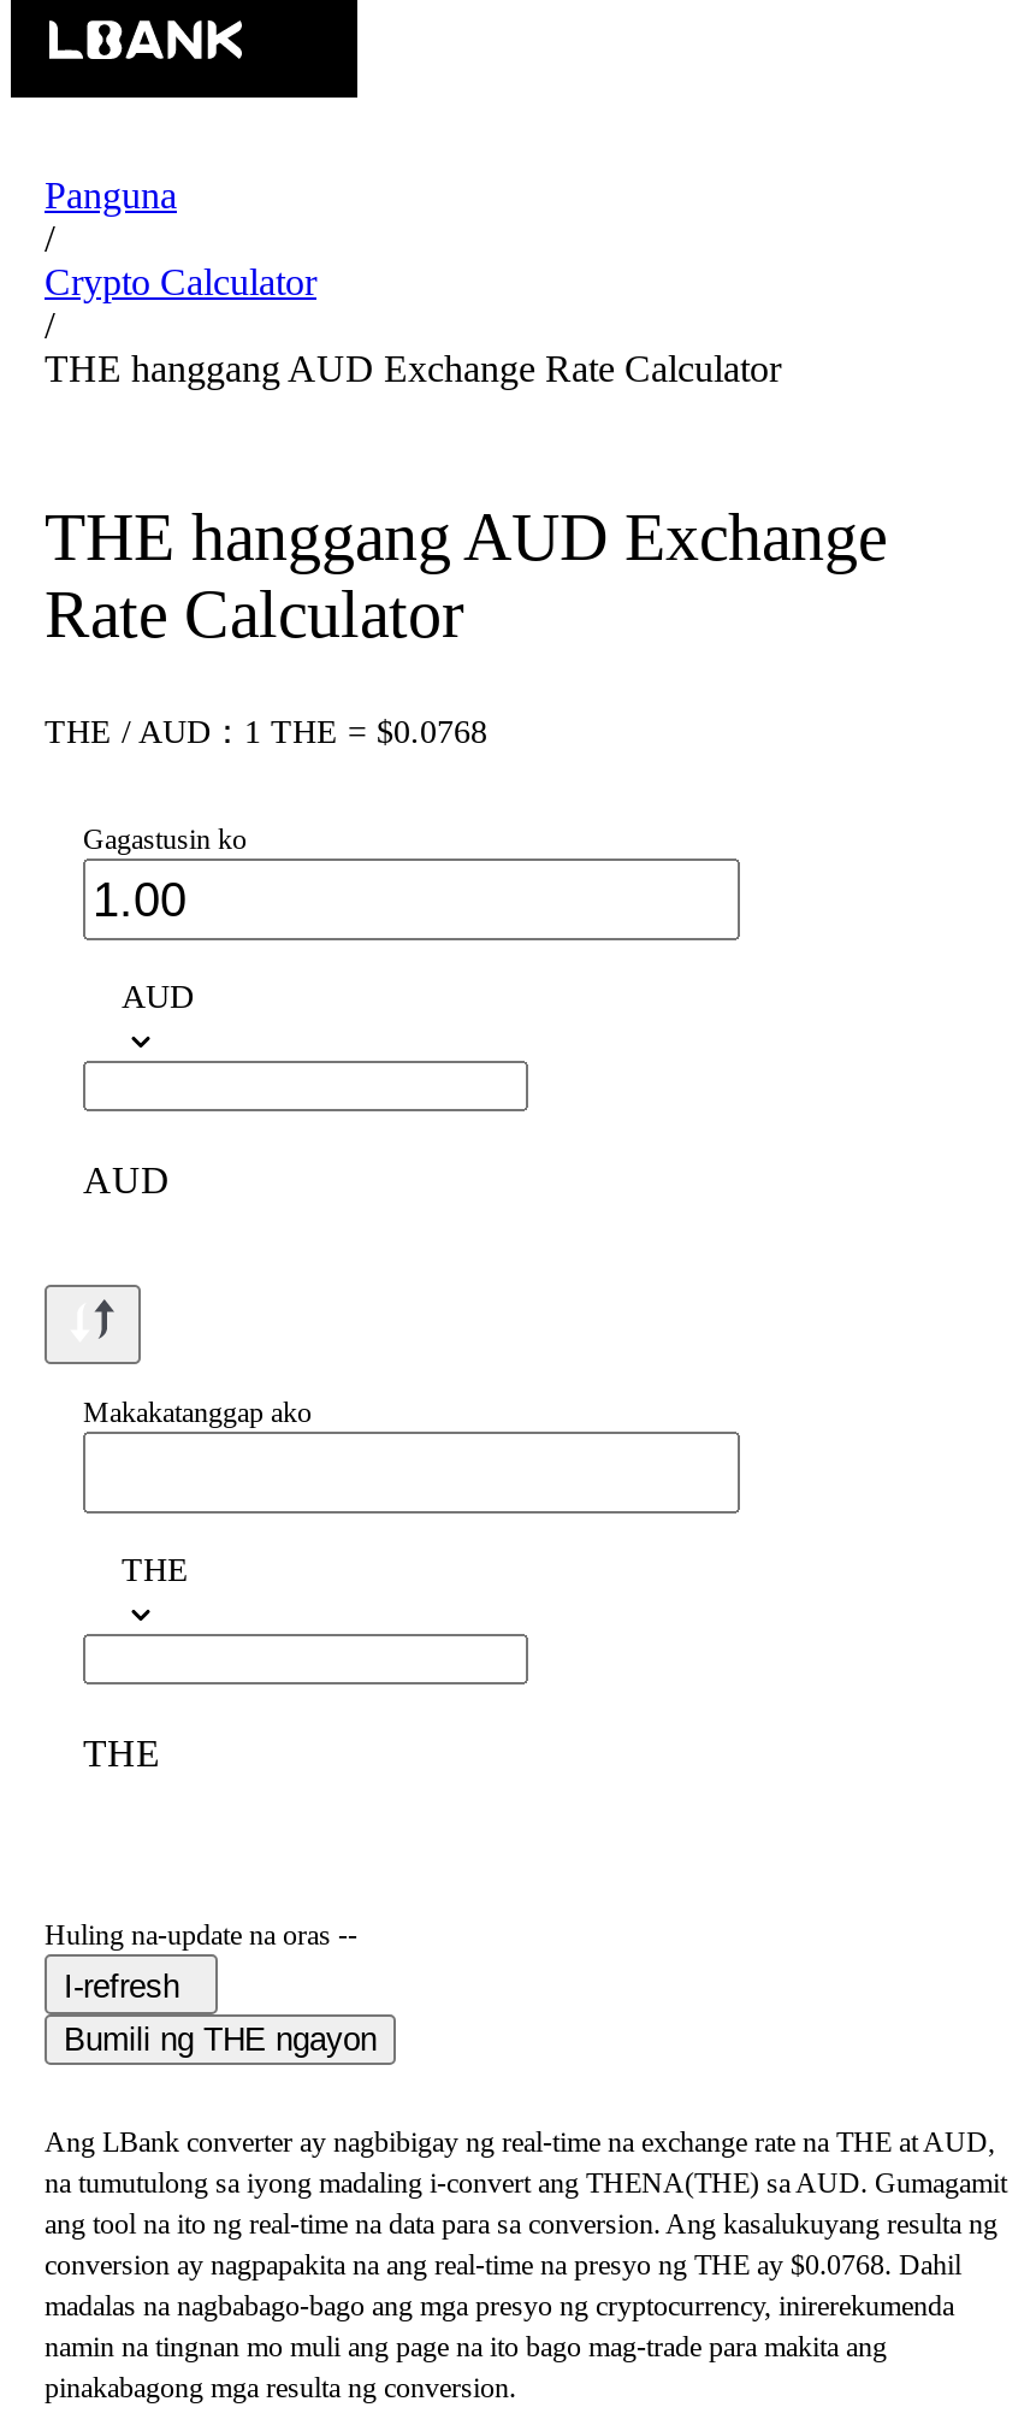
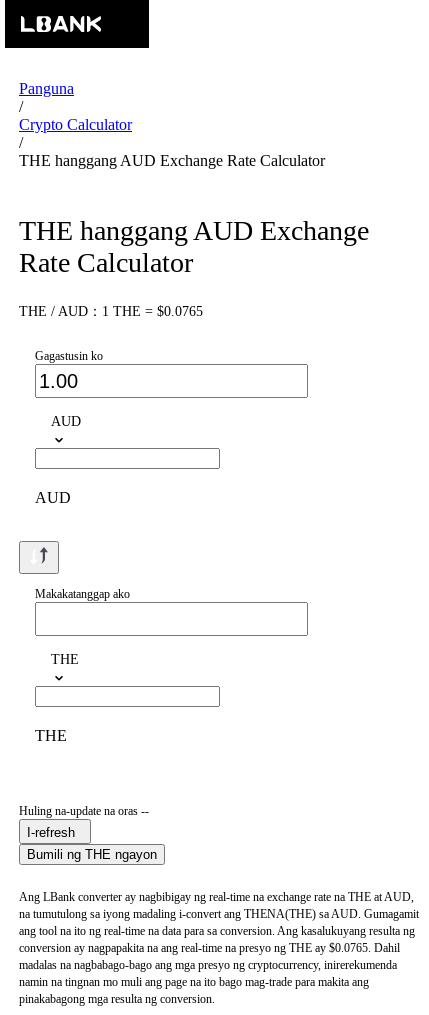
[45,715,487,751] THE / AUD：1 THE = $0.0768 -> [19,304,203,319] THE / AUD：1 THE = $0.0765
[45,2249,961,2283] conversion ay nagpapakita na ang real-time na presyo ng THE ay $0.0768. Dahil -> [19,941,400,955] conversion ay nagpapakita na ang real-time na presyo ng THE ay $0.0765. Dahil

